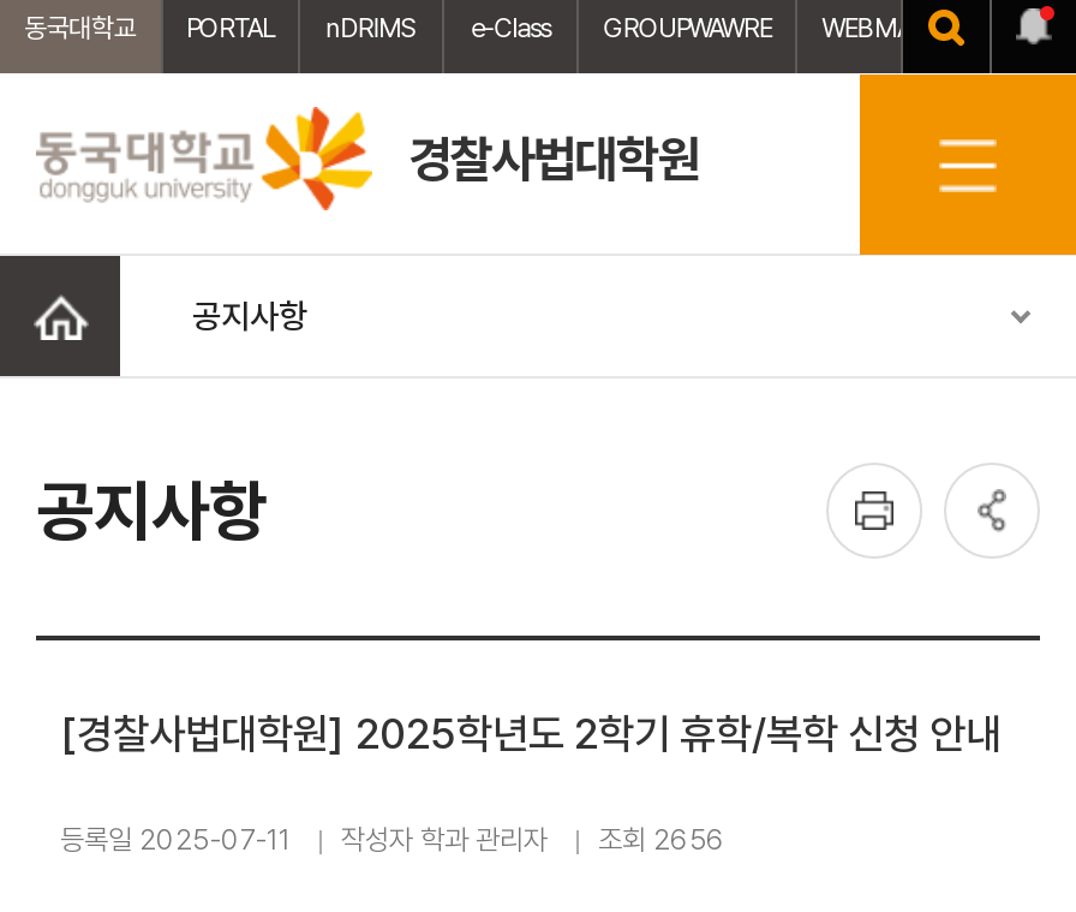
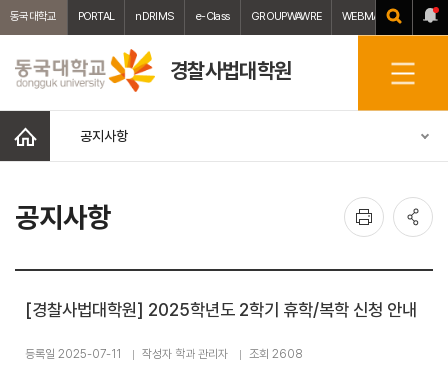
[60,823,725,857] 등록일 2025-07-11 작성자 학과 관리자 조회 2656 -> [25,347,303,361] 등록일 2025-07-11 작성자 학과 관리자 조회 2608

